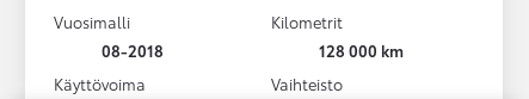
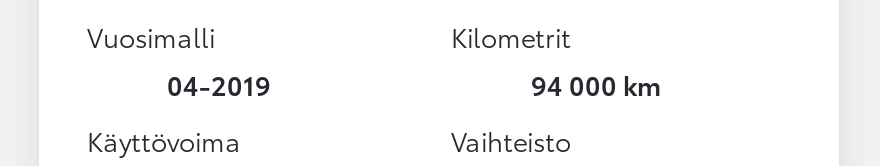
[102,39,164,61] 08-2018 -> [167,66,271,102] 04-2019
[319,39,404,61] 128 000 km -> [531,66,661,102] 94 000 km

